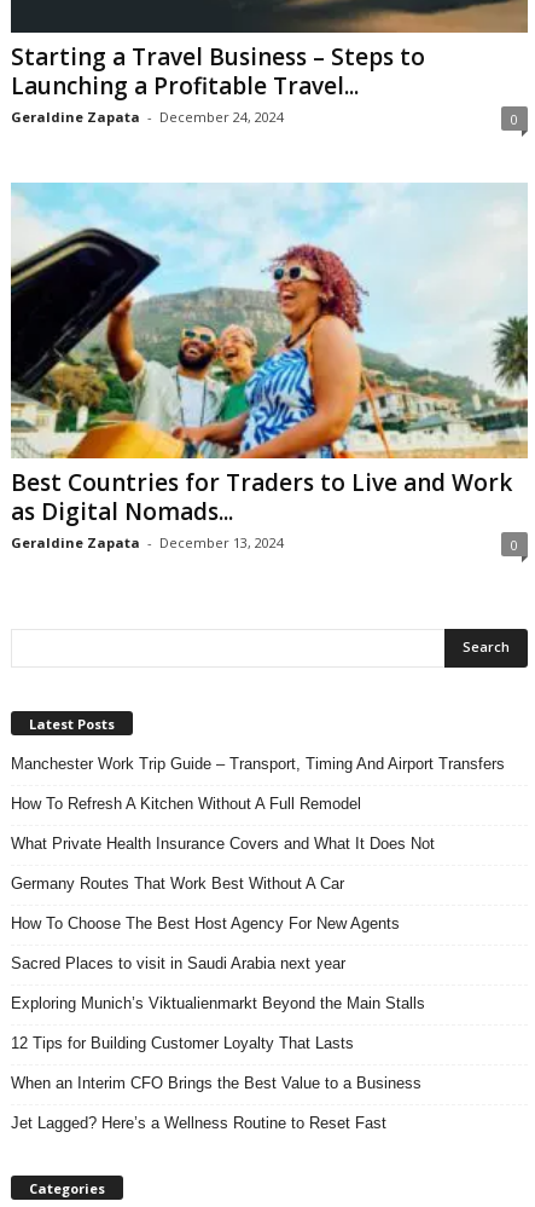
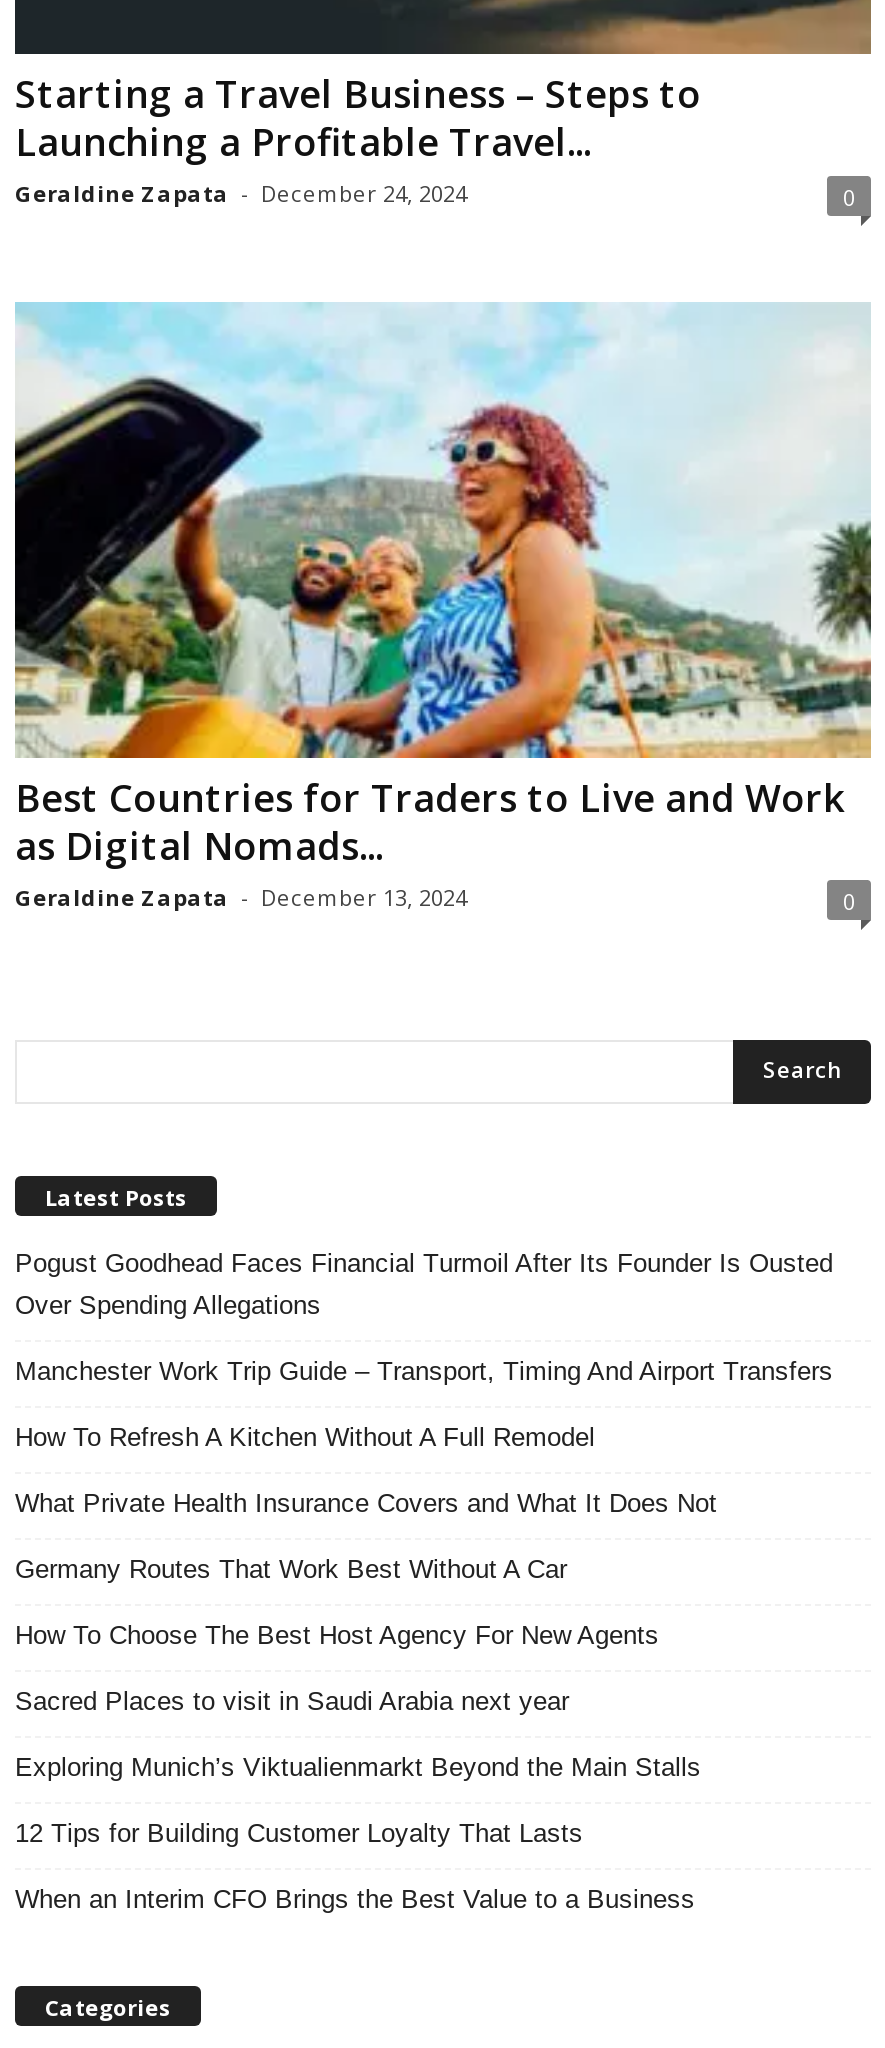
none -> [15,1247,833,1319] Pogust Goodhead Faces Financial Turmoil After Its Founder Is Ousted | Over Spending Allegations
moved [11,754,505,1092] -> [15,1355,833,1913]: Manchester Work Trip Guide – Transport, Timing And Airport Transfers | How To Refresh A Kitchen Without A Full Remodel | What Private Health Insurance Covers and What It Does Not | ... | 12 Tips for Building Customer Loyalty That Lasts | When an Interim CFO Brings the Best Value to a Business
[11,1114,386,1132] Jet Lagged? Here’s a Wellness Routine to Reset Fast -> none

